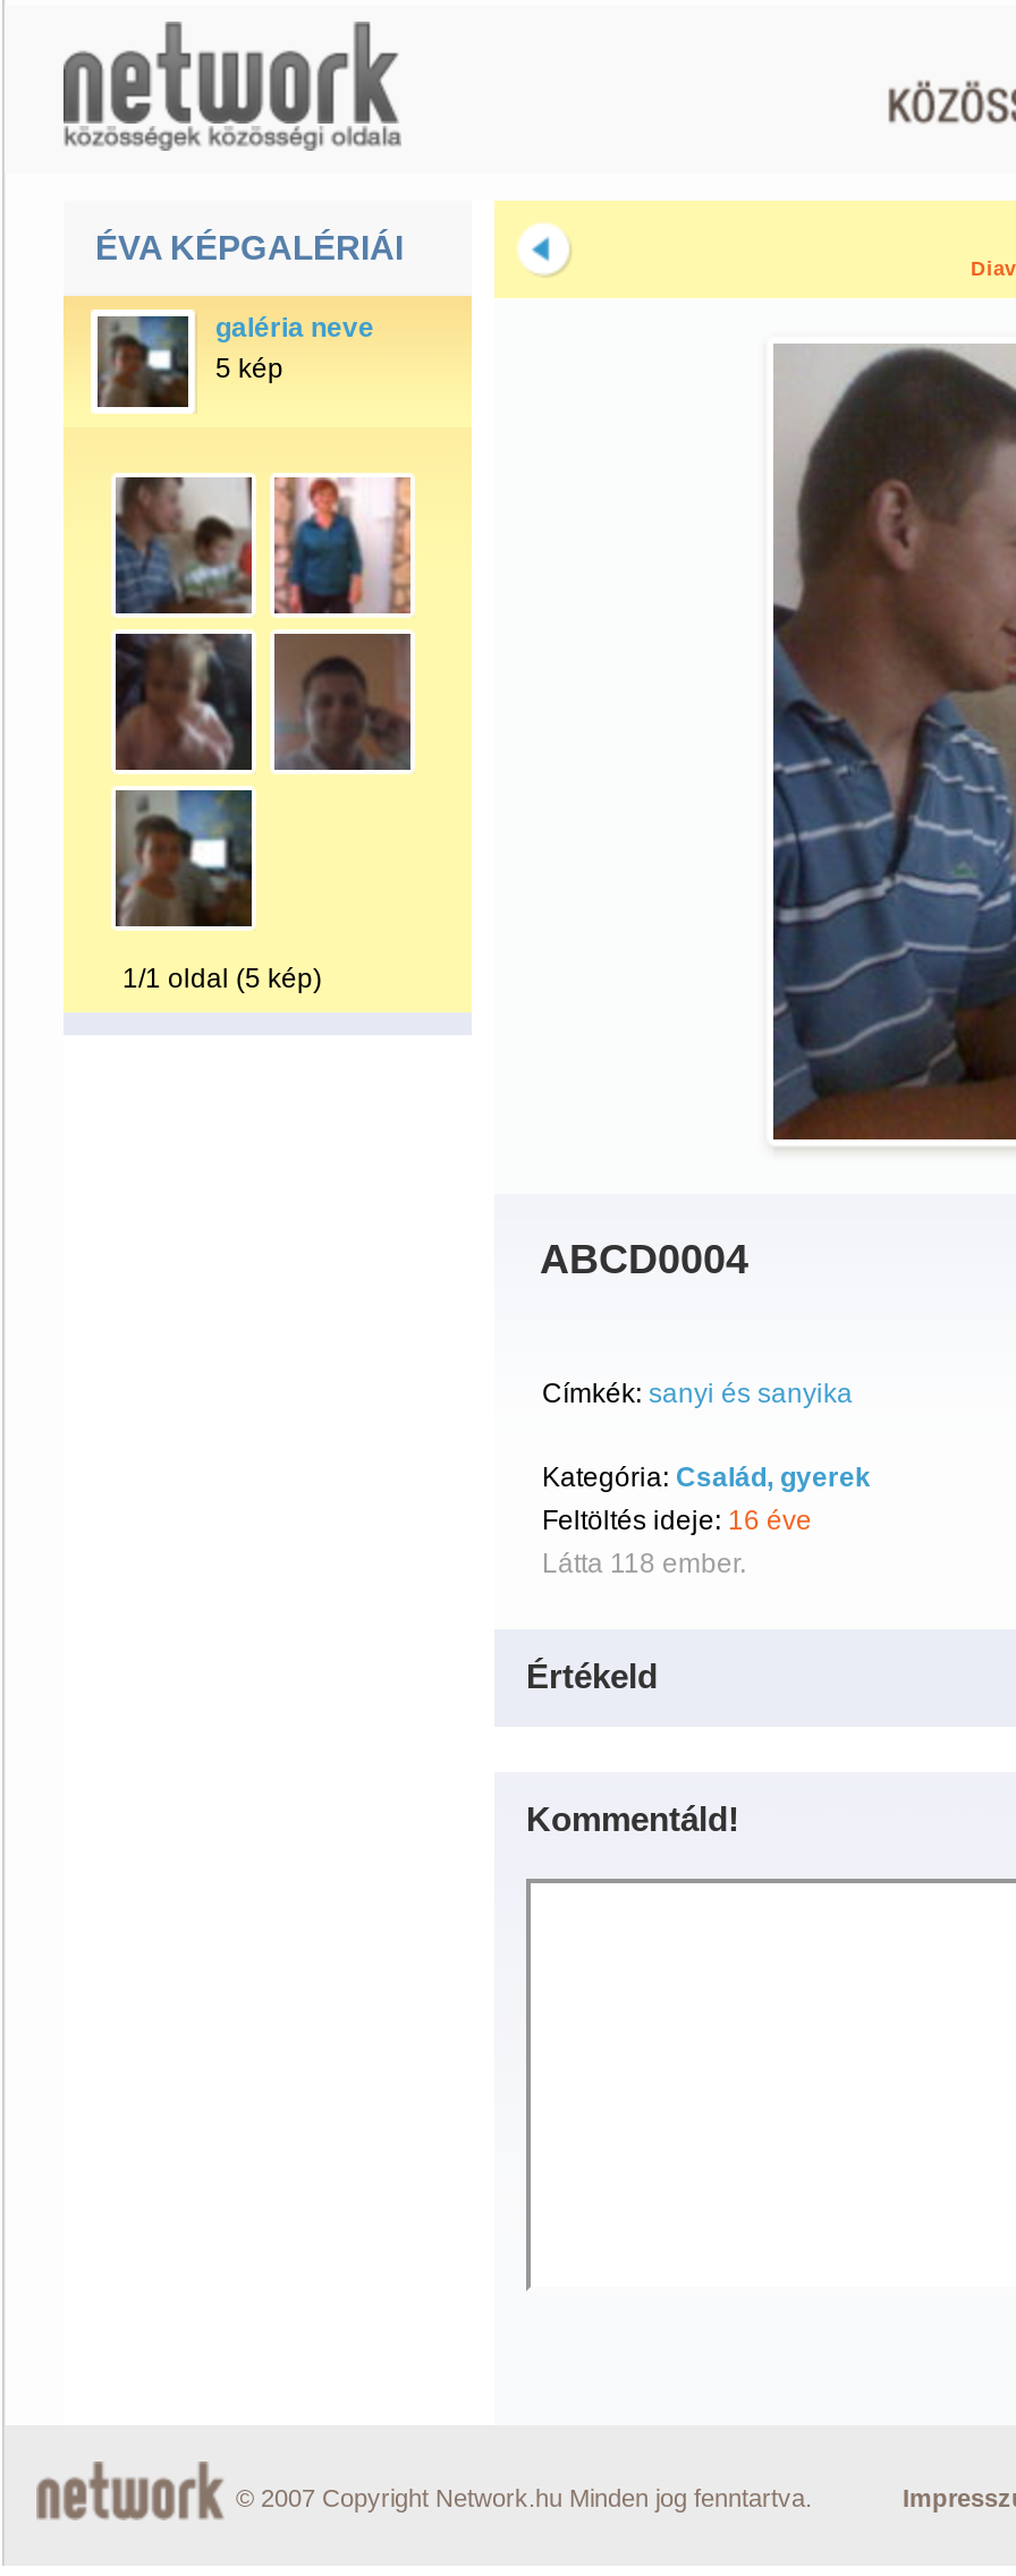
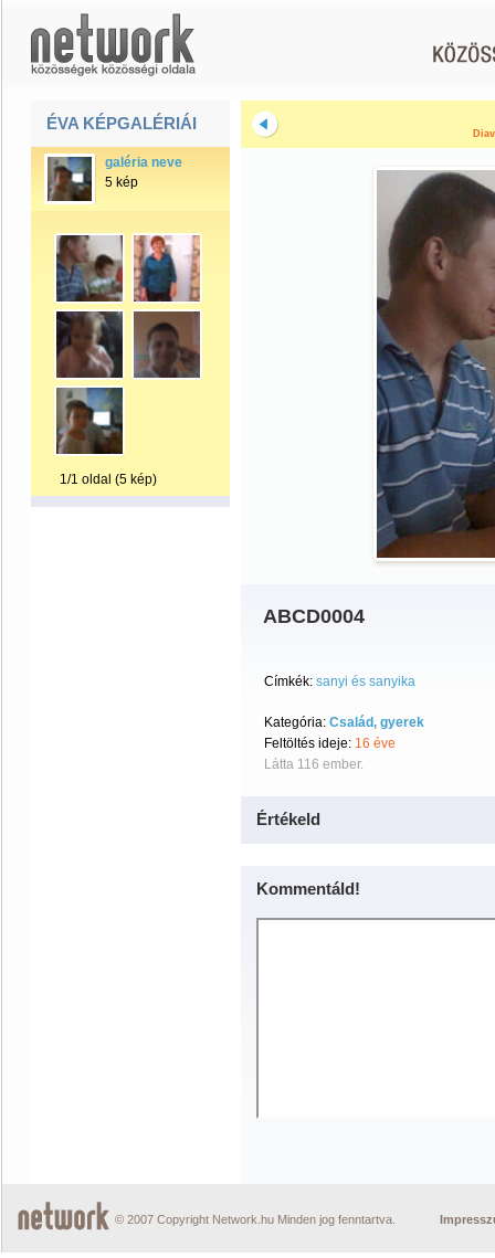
[542,1548,746,1579] Látta 118 ember. -> [264,757,364,772] Látta 116 ember.

